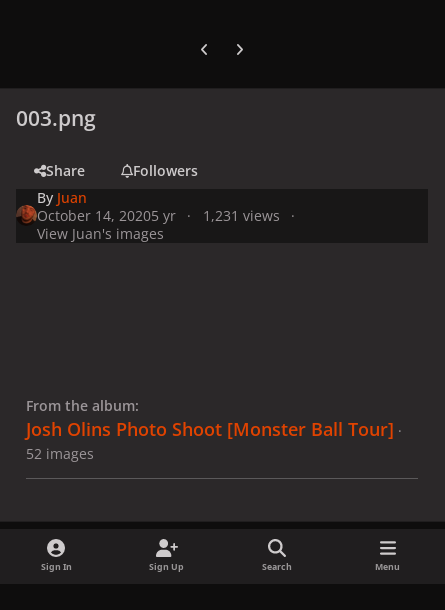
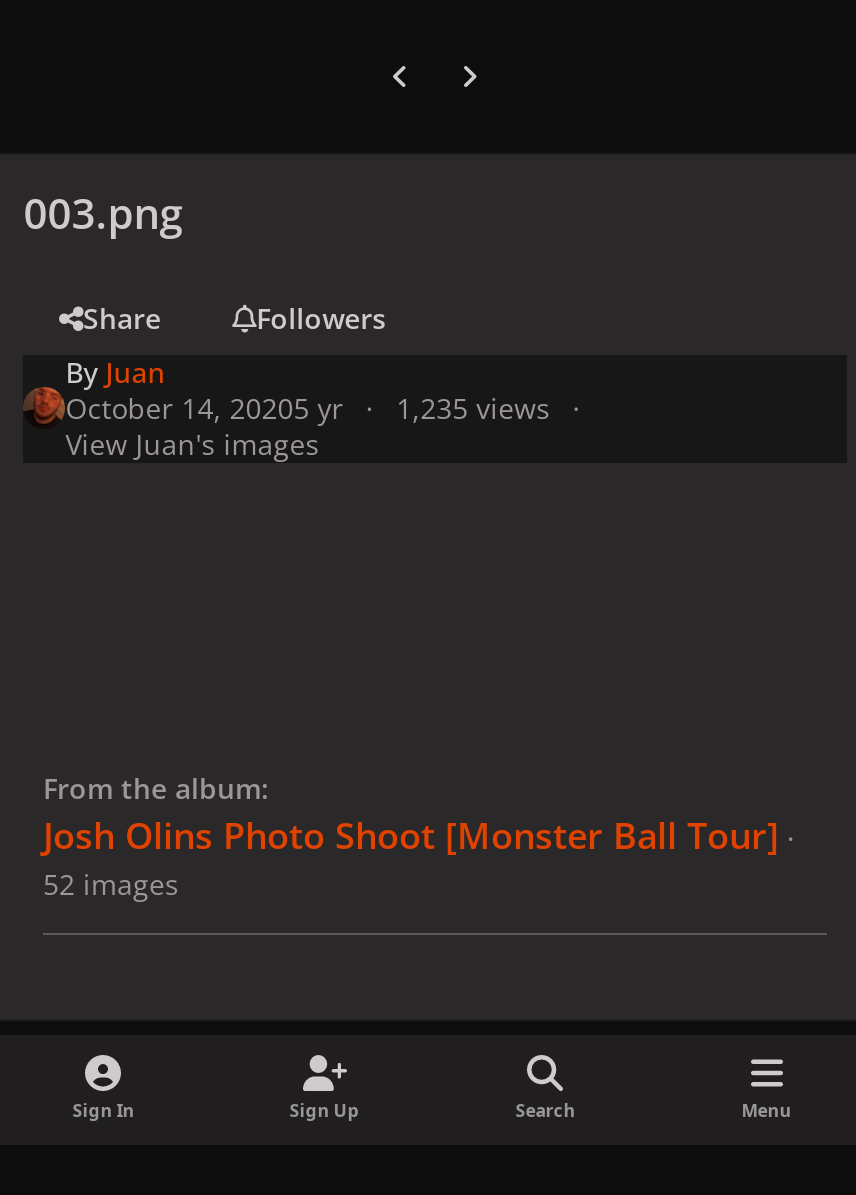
[37,205,280,224] October 14, 20205 yr 1,231 views -> [65,388,550,426] October 14, 20205 yr 1,235 views

